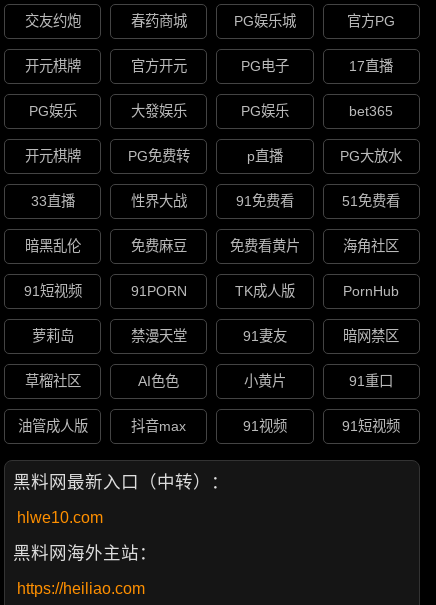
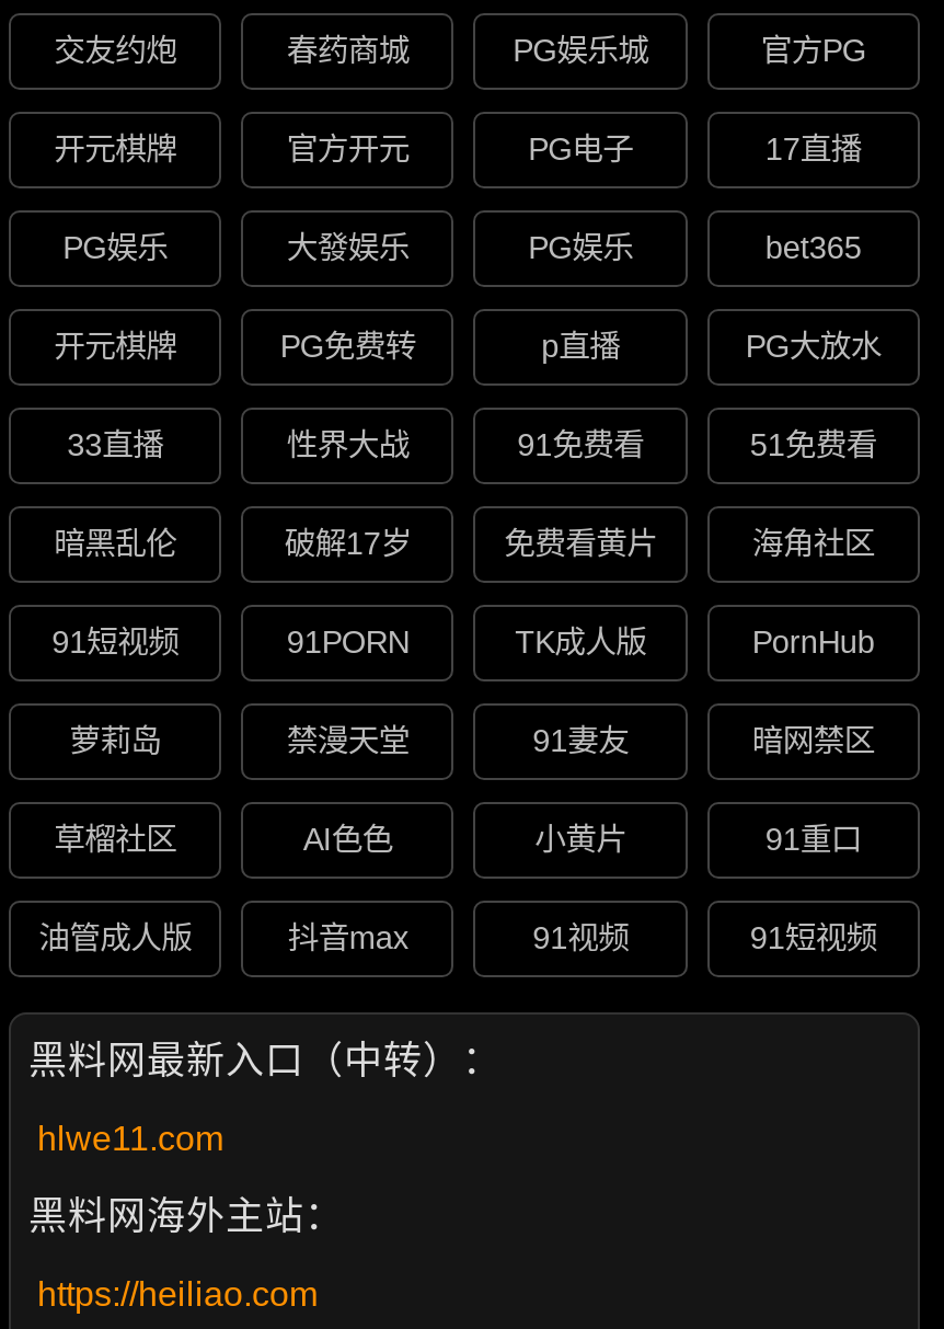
[131,238,187,254] 免费麻豆 -> [284,527,411,562] 破解17岁
[17,509,103,526] hlwe10.com -> [37,1119,223,1157] hlwe11.com

